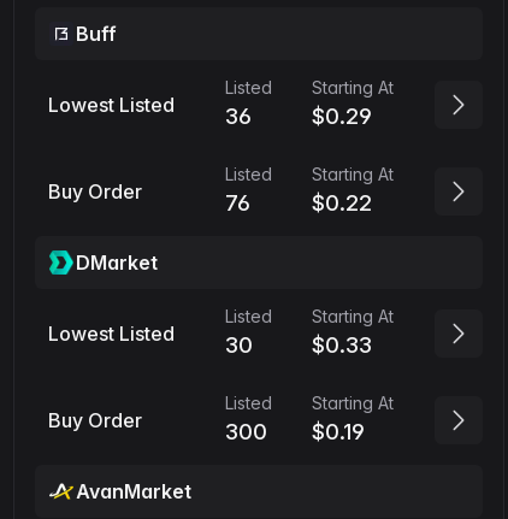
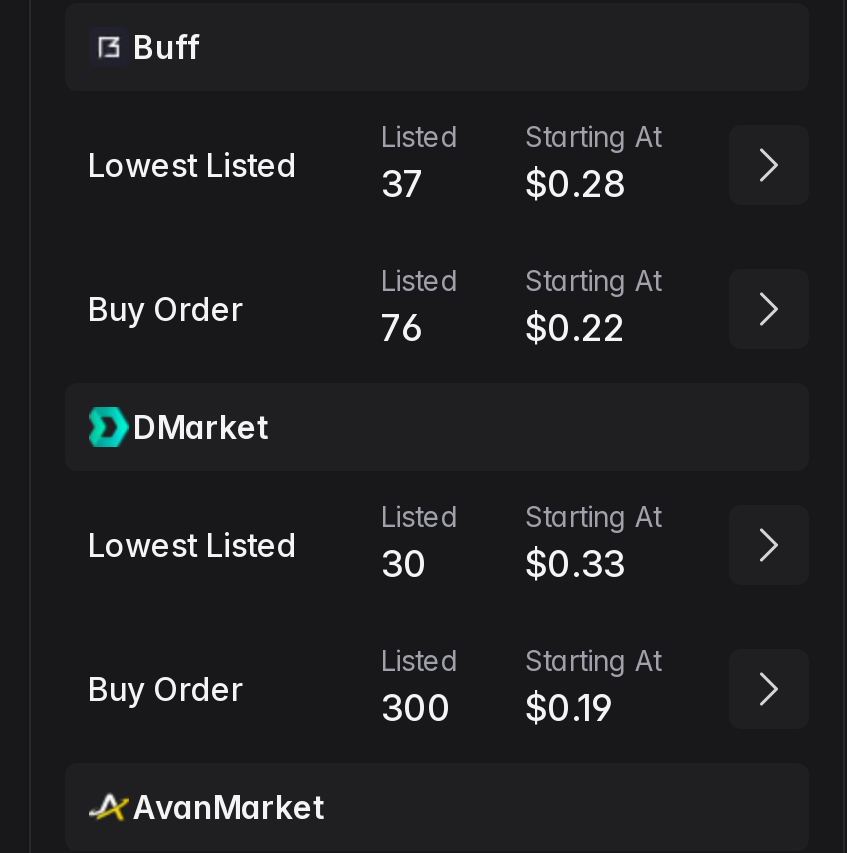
[225,103,252,128] 36 -> [381,162,425,204] 37
[312,103,372,128] $0.29 -> [525,162,625,204] $0.28

